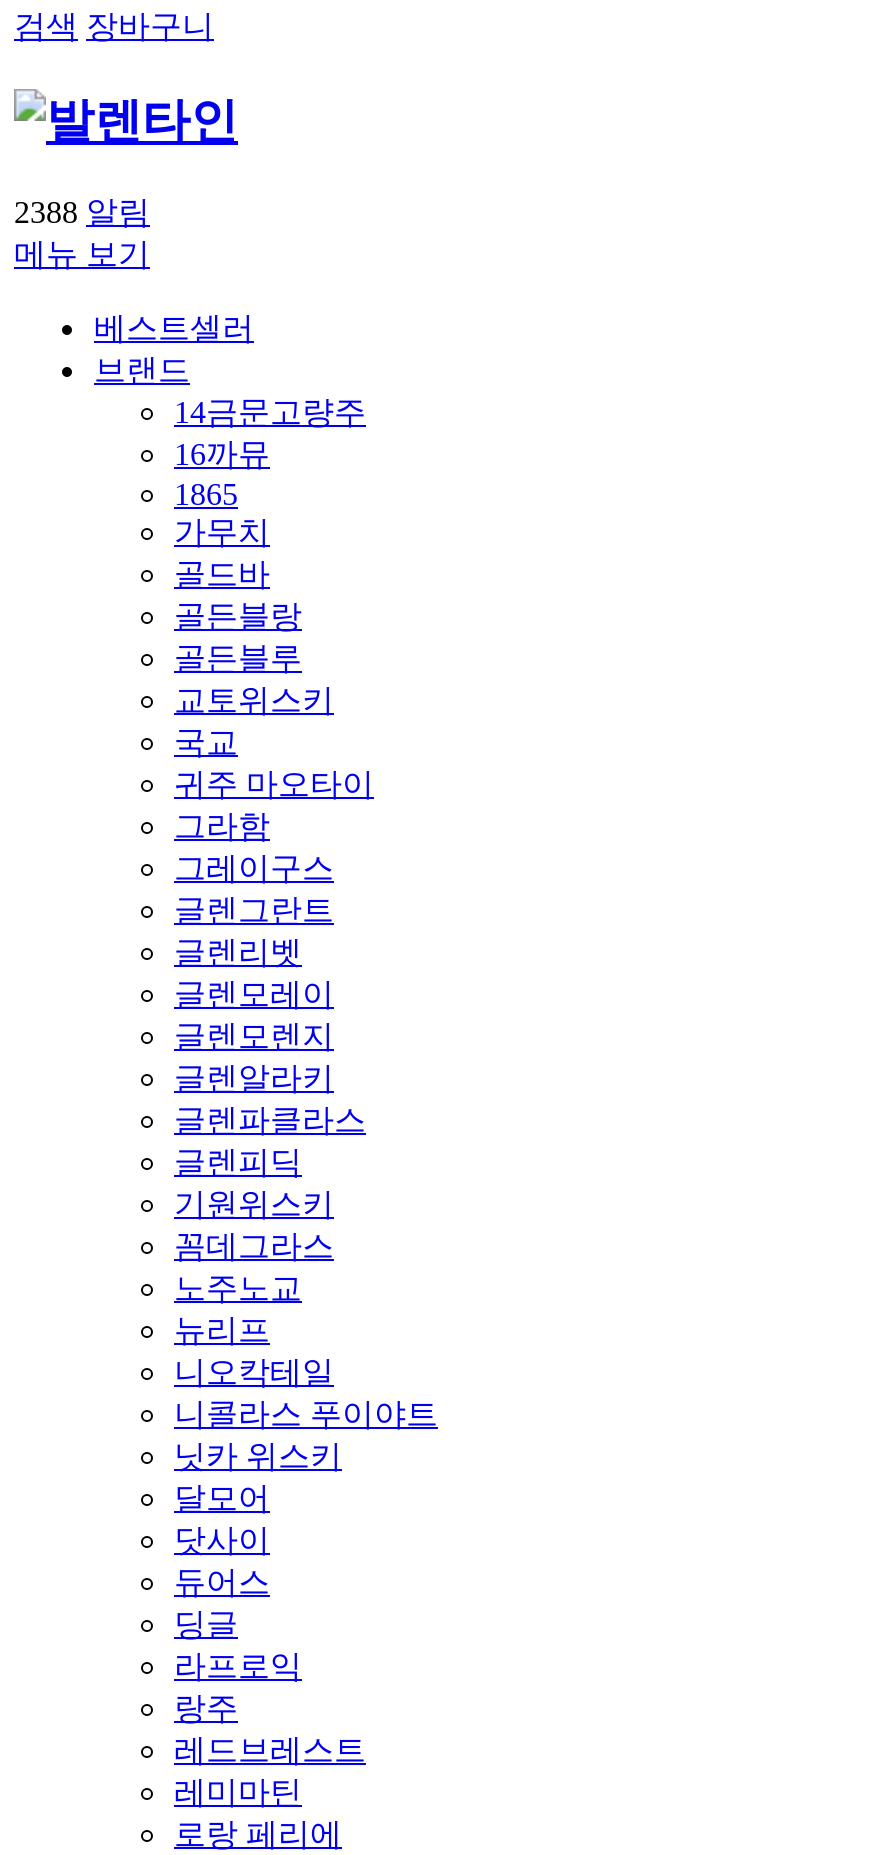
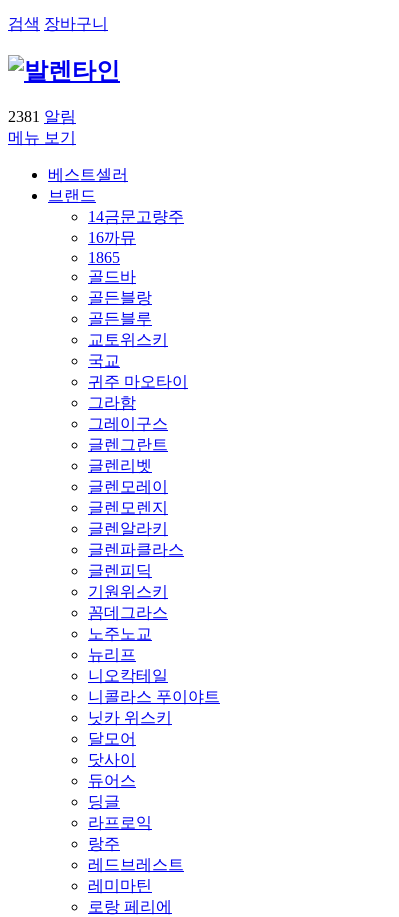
[14,194,150,228] 2388 알림 -> [8,108,76,125] 2381 알림
[174,514,270,548] 가무치 -> none

